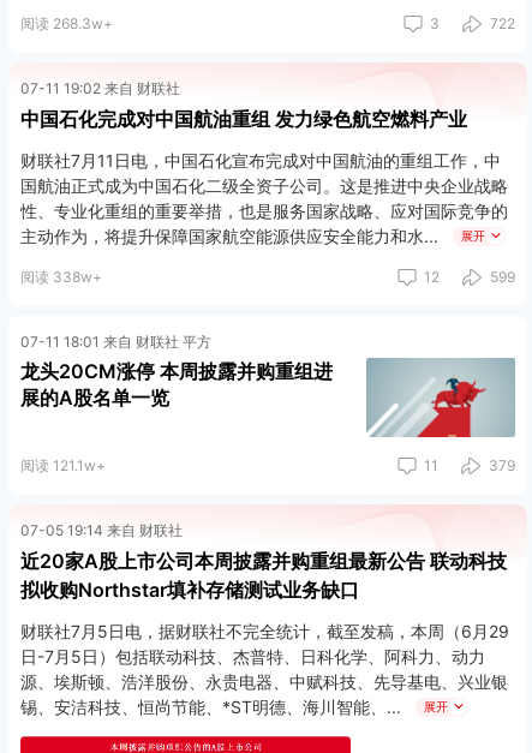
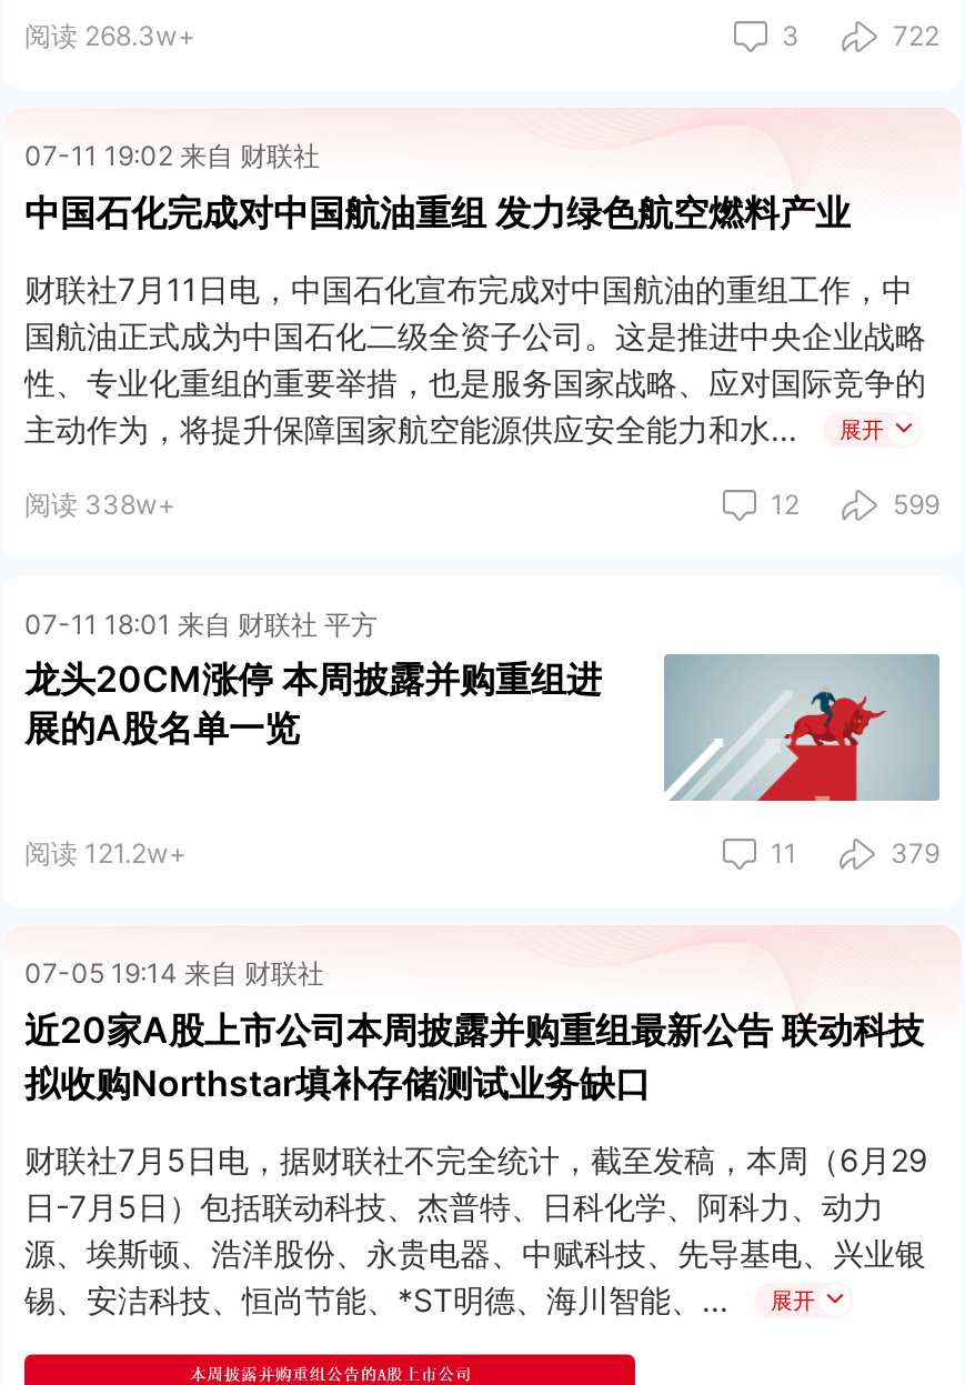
[20,456,106,474] 阅读 121.1w+ -> [24,836,187,869] 阅读 121.2w+

